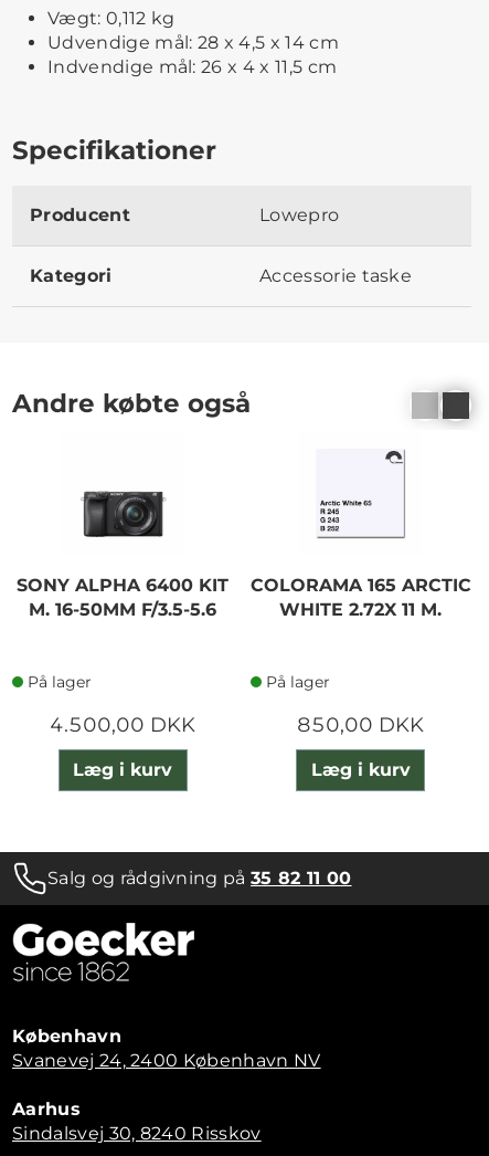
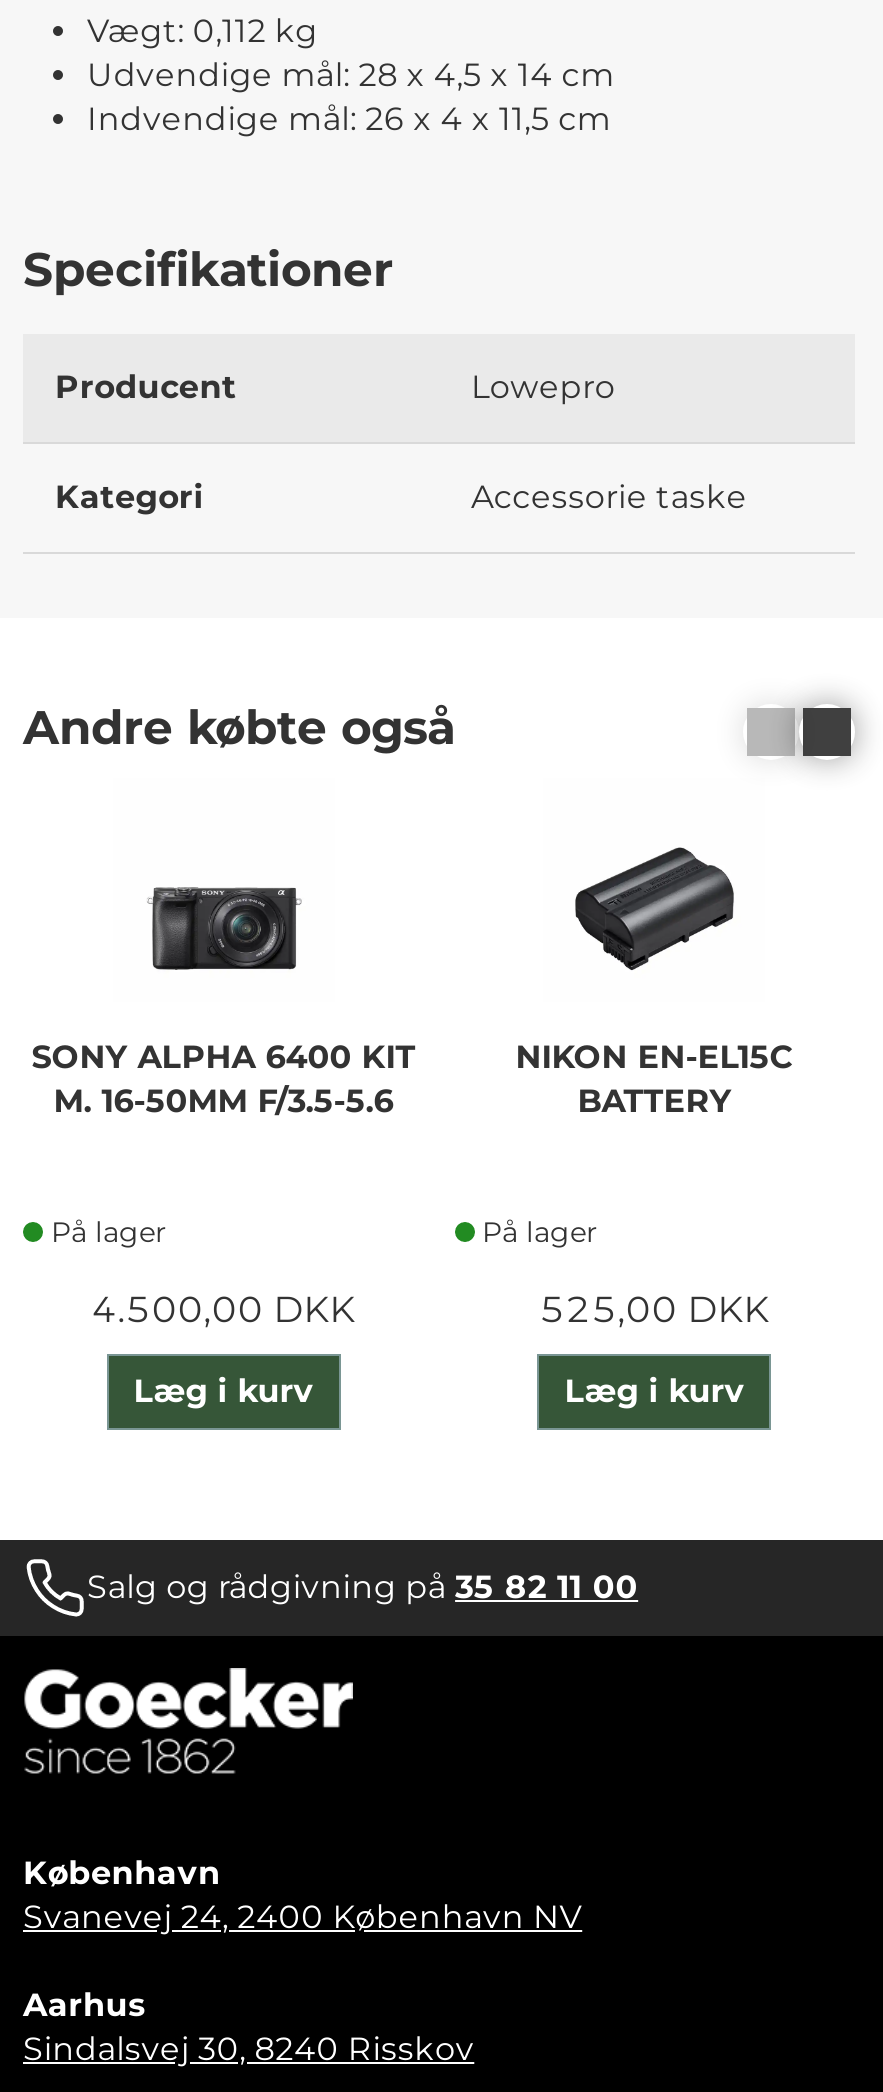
[250,450,471,619] [image] | COLORAMA 165 ARCTIC | WHITE 2.72X 11 M. -> [515,814,793,1119] [image] | NIKON EN-EL15C | BATTERY
[297,712,424,737] 850,00 DKK -> [539,1287,769,1331] 525,00 DKK

